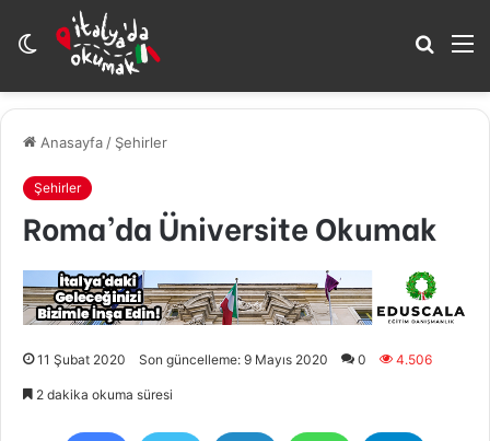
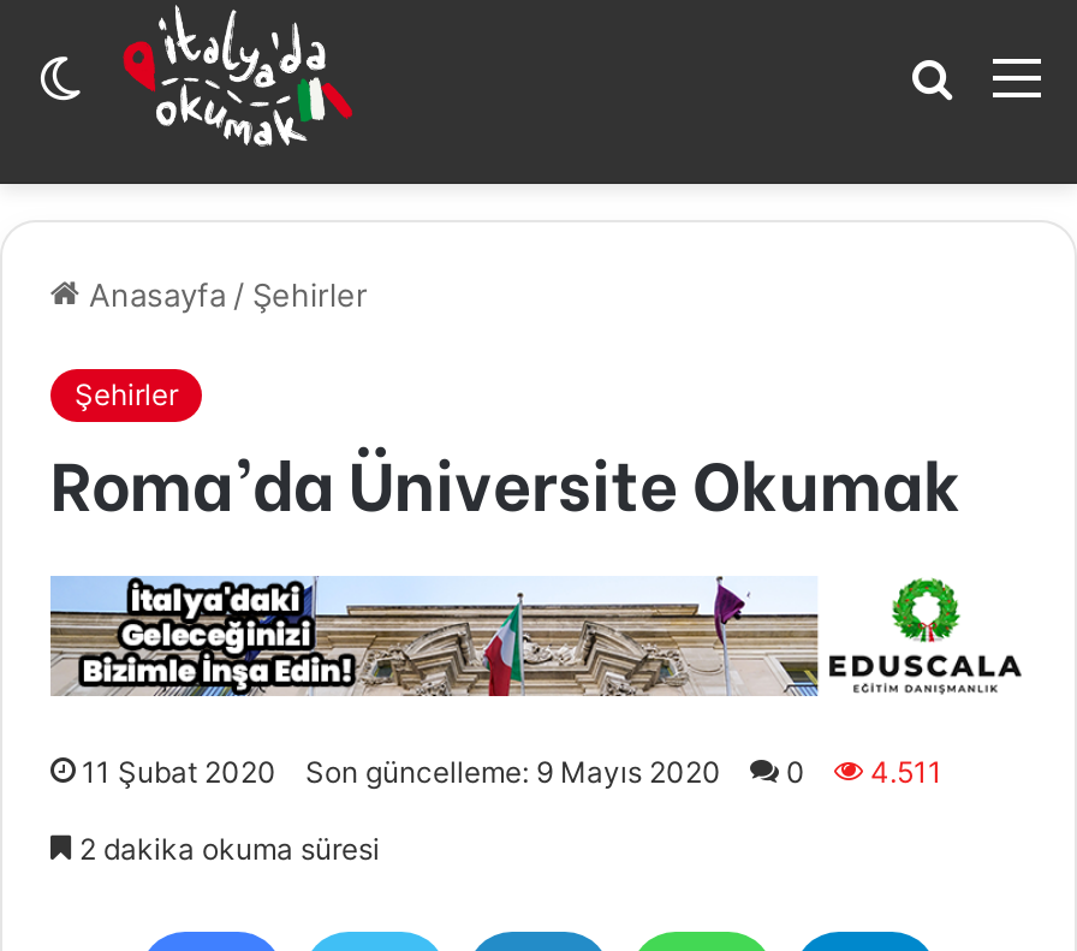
[37,351,432,368] 11 Şubat 2020 Son güncelleme: 9 Mayıs 2020 0 4.506 -> [82,754,942,790] 11 Şubat 2020 Son güncelleme: 9 Mayıs 2020 0 4.511

